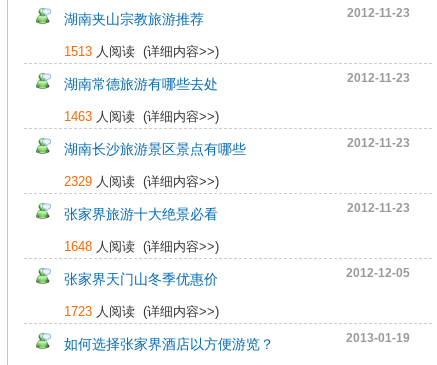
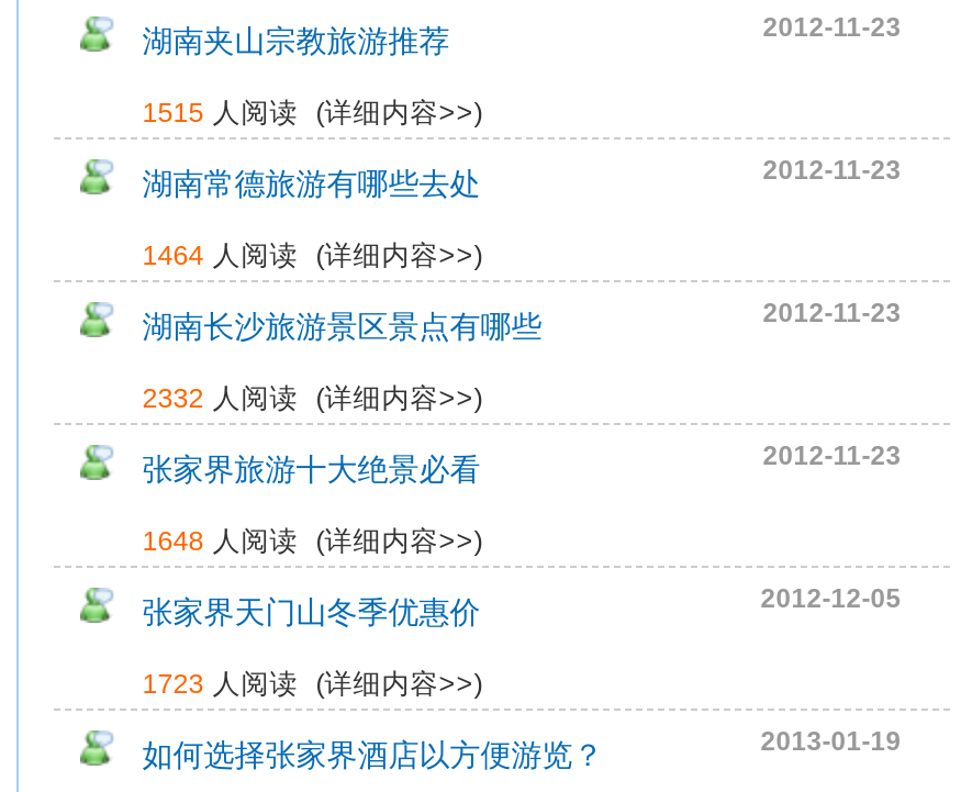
[24,45,219,59] 1513人阅读 (详细内容>>) -> [54,98,483,129] 1515人阅读 (详细内容>>)
[24,110,219,124] 1463人阅读 (详细内容>>) -> [54,241,483,271] 1464人阅读 (详细内容>>)
[24,175,219,189] 2329人阅读 (详细内容>>) -> [54,383,483,414] 2332人阅读 (详细内容>>)

